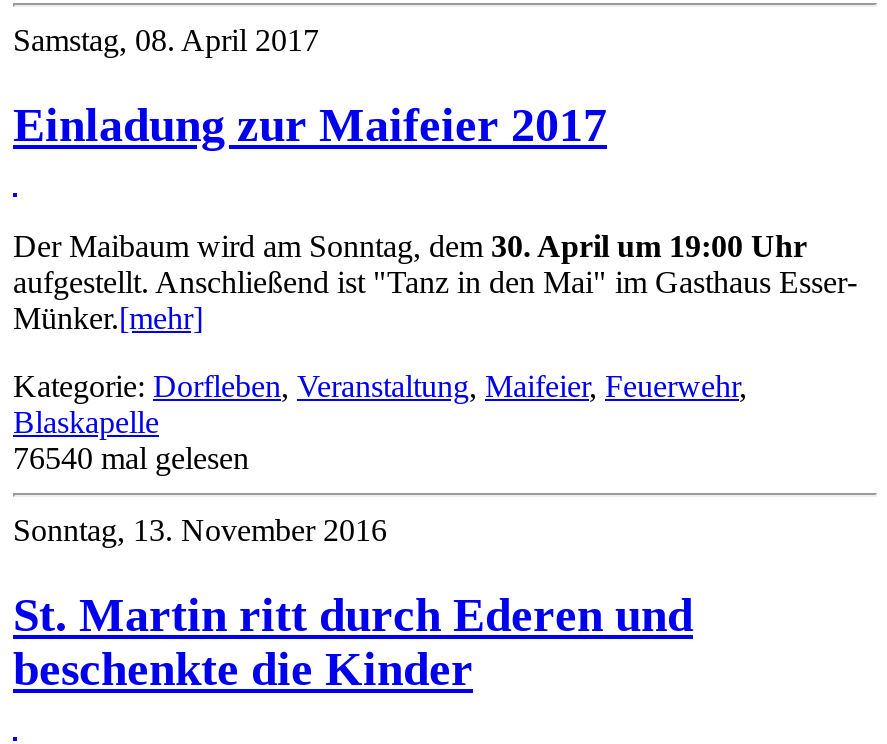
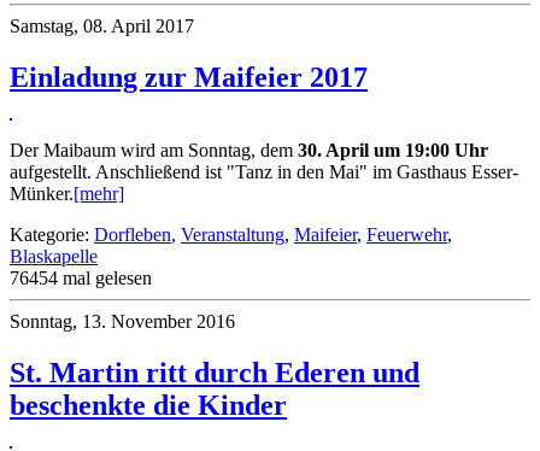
[13,441,249,475] 76540 mal gelesen -> [10,268,152,288] 76454 mal gelesen

